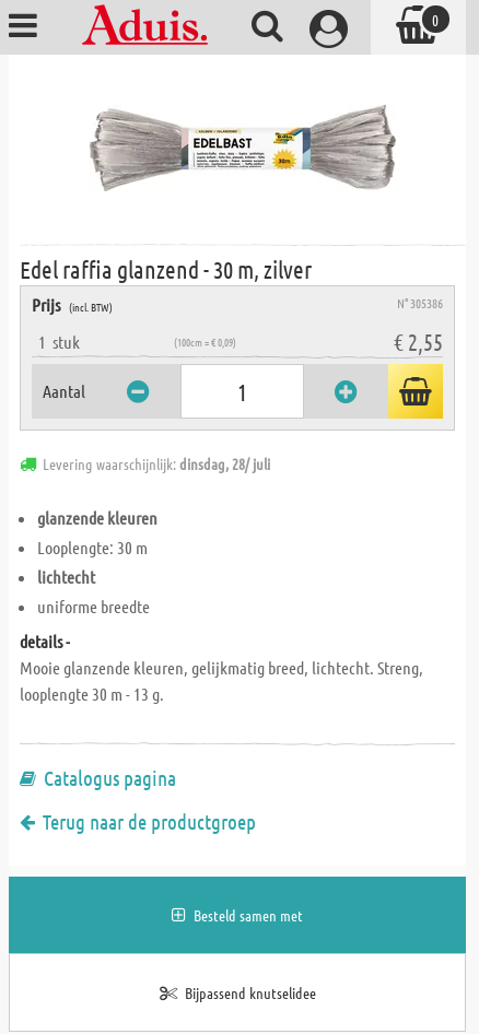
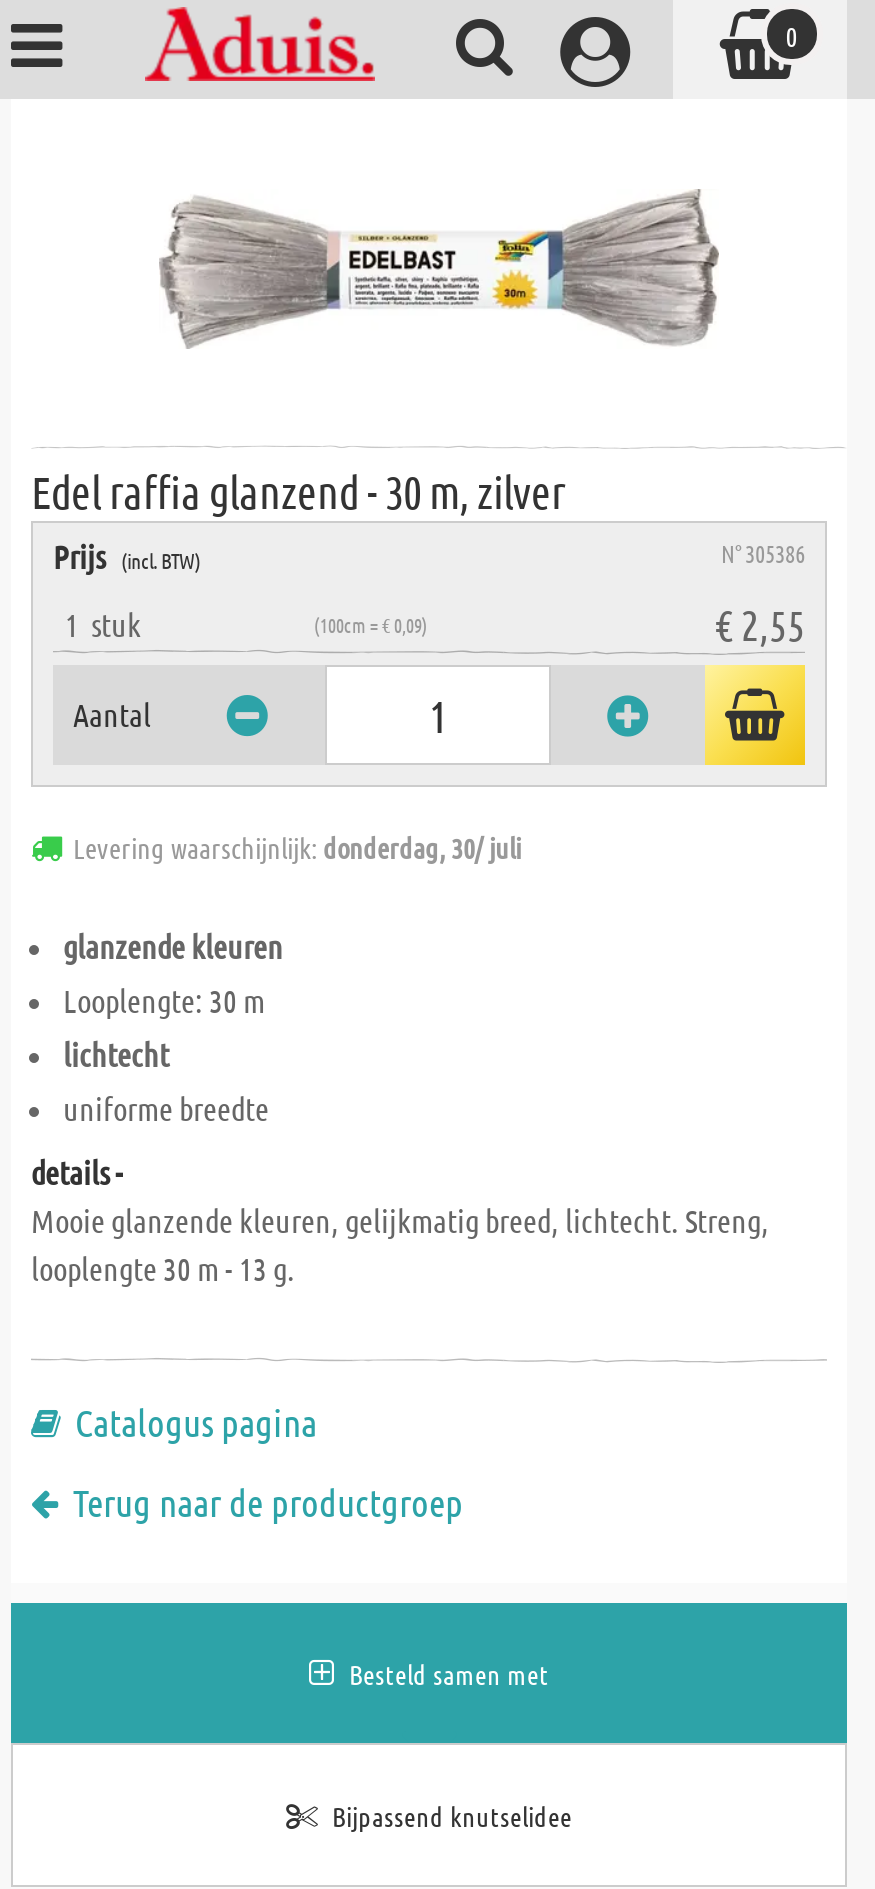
[43,454,270,473] Levering waarschijnlijk: dinsdag, 28/ juli -> [73,829,521,865] Levering waarschijnlijk: donderdag, 30/ juli

